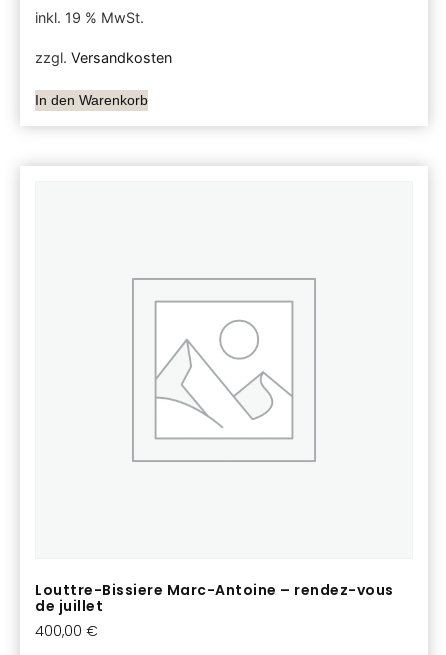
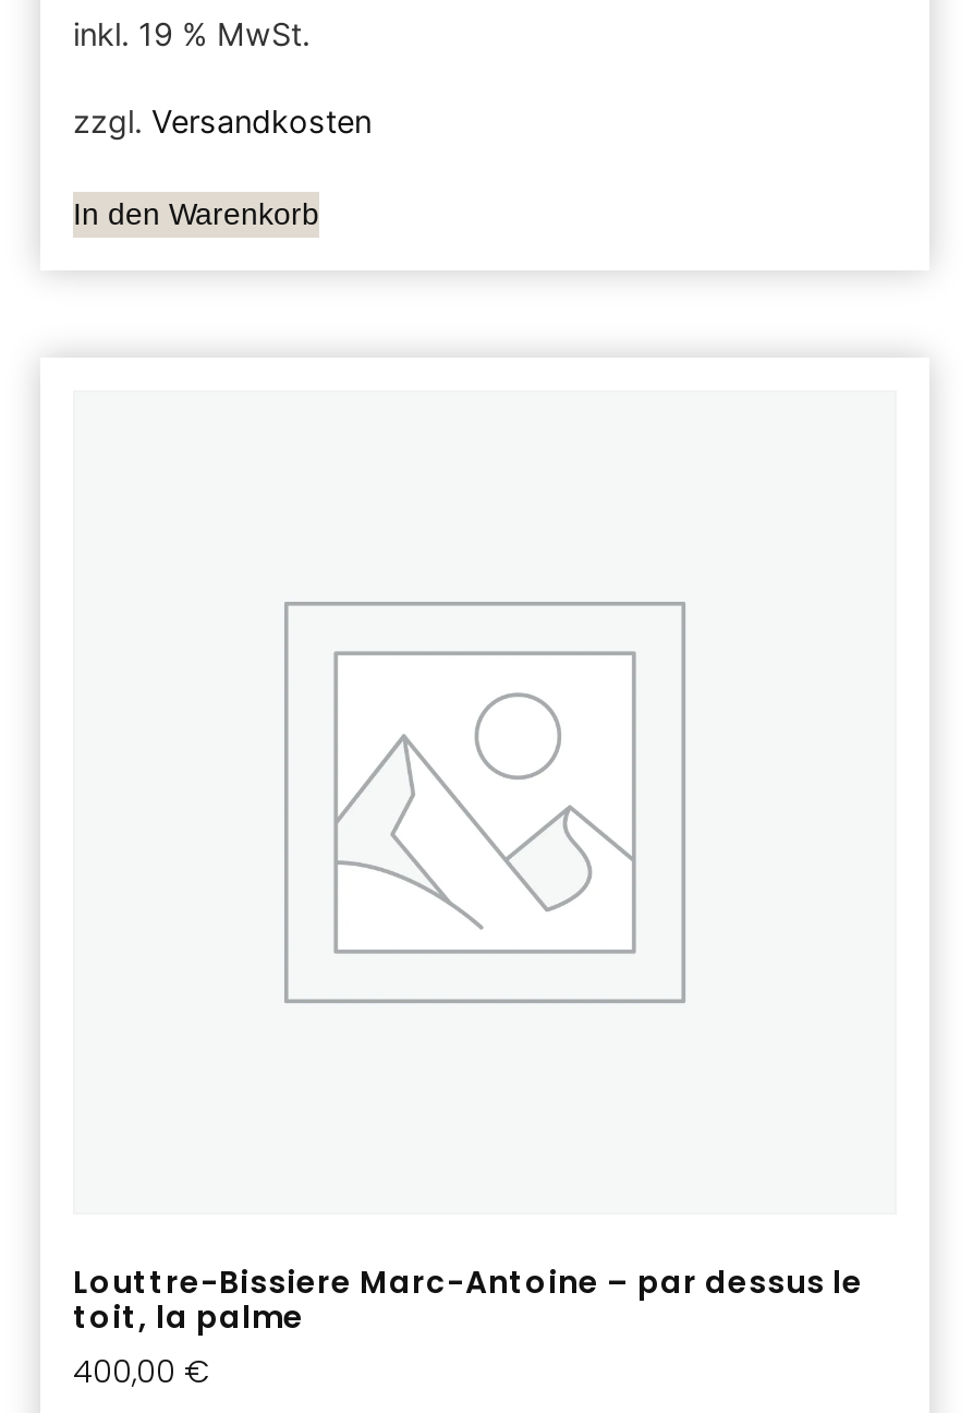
[35,580,393,616] Louttre-Bissiere Marc-Antoine – rendez-vous | de juillet -> [73,1261,863,1340] Louttre-Bissiere Marc-Antoine – par dessus le | toit, la palme

